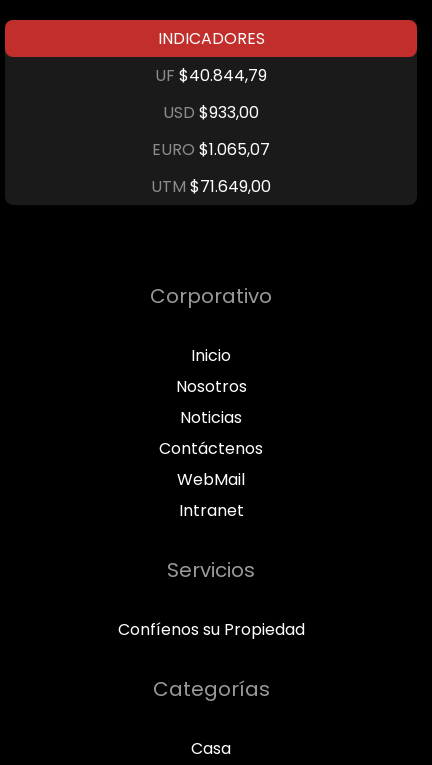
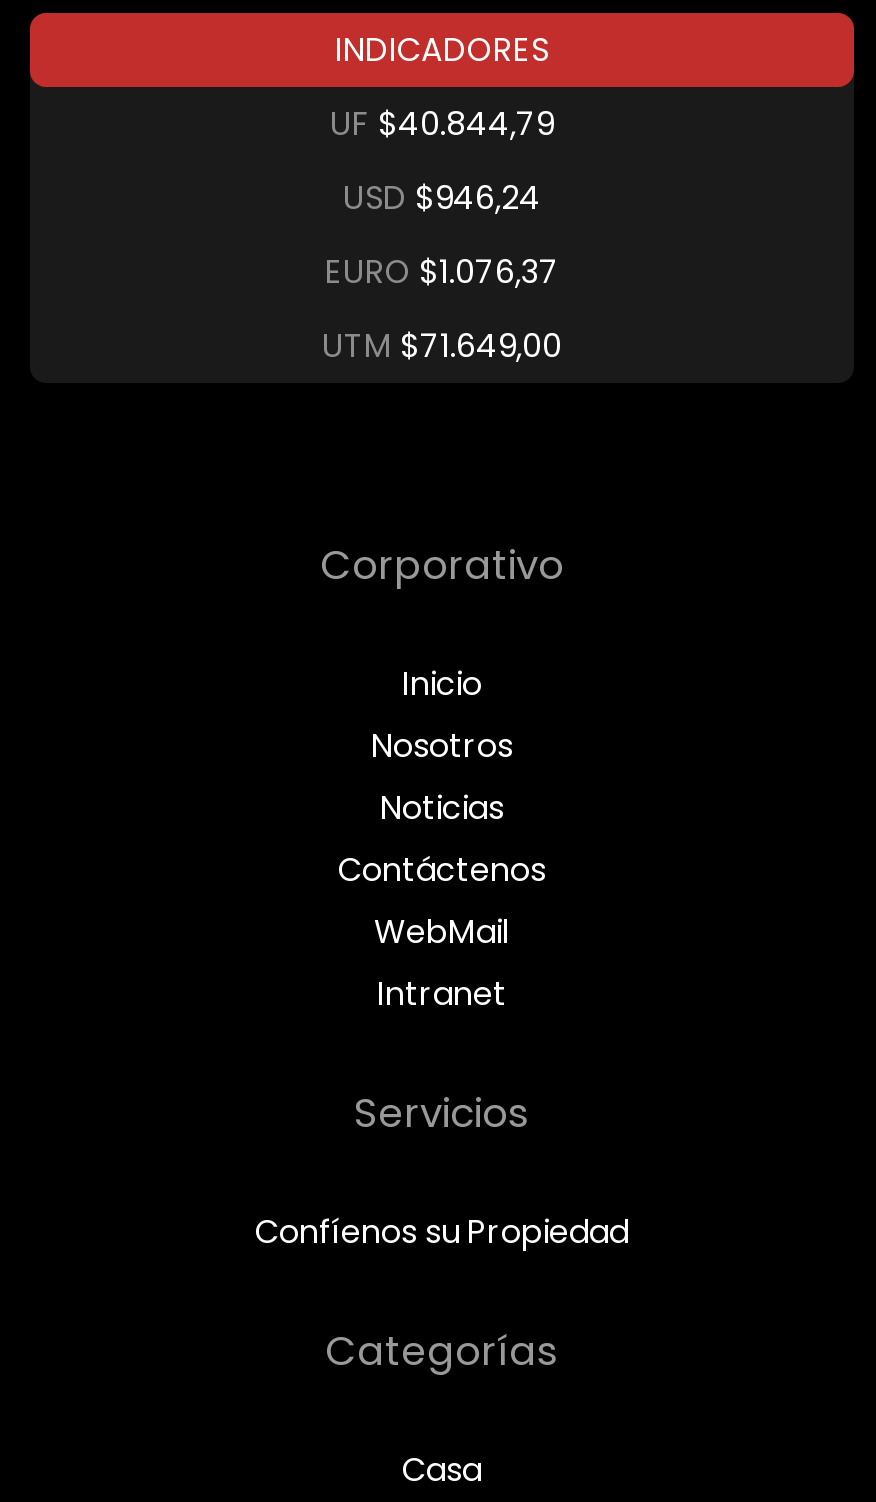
[163,101,259,124] USD $933,00 -> [343,175,541,221] USD $946,24
[152,138,270,161] EURO $1.065,07 -> [325,249,559,295] EURO $1.076,37

